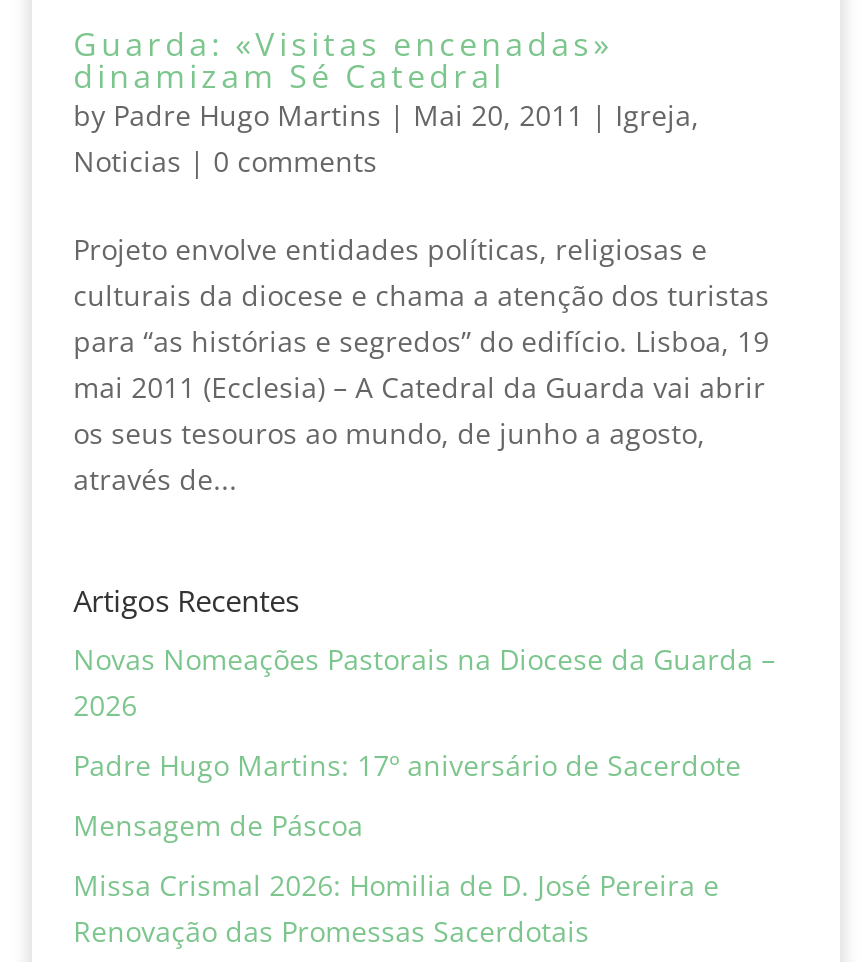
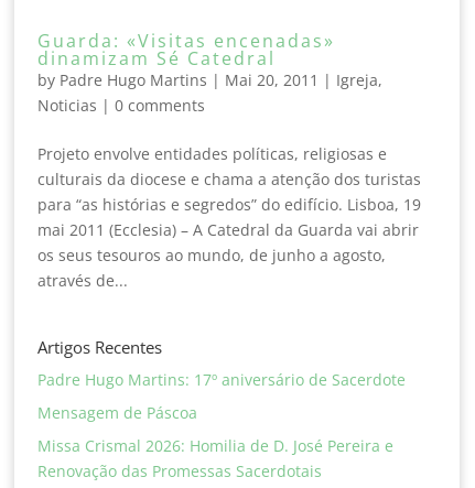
[73,640,775,724] Novas Nomeações Pastorais na Diocese da Guarda – | 2026 -> none

